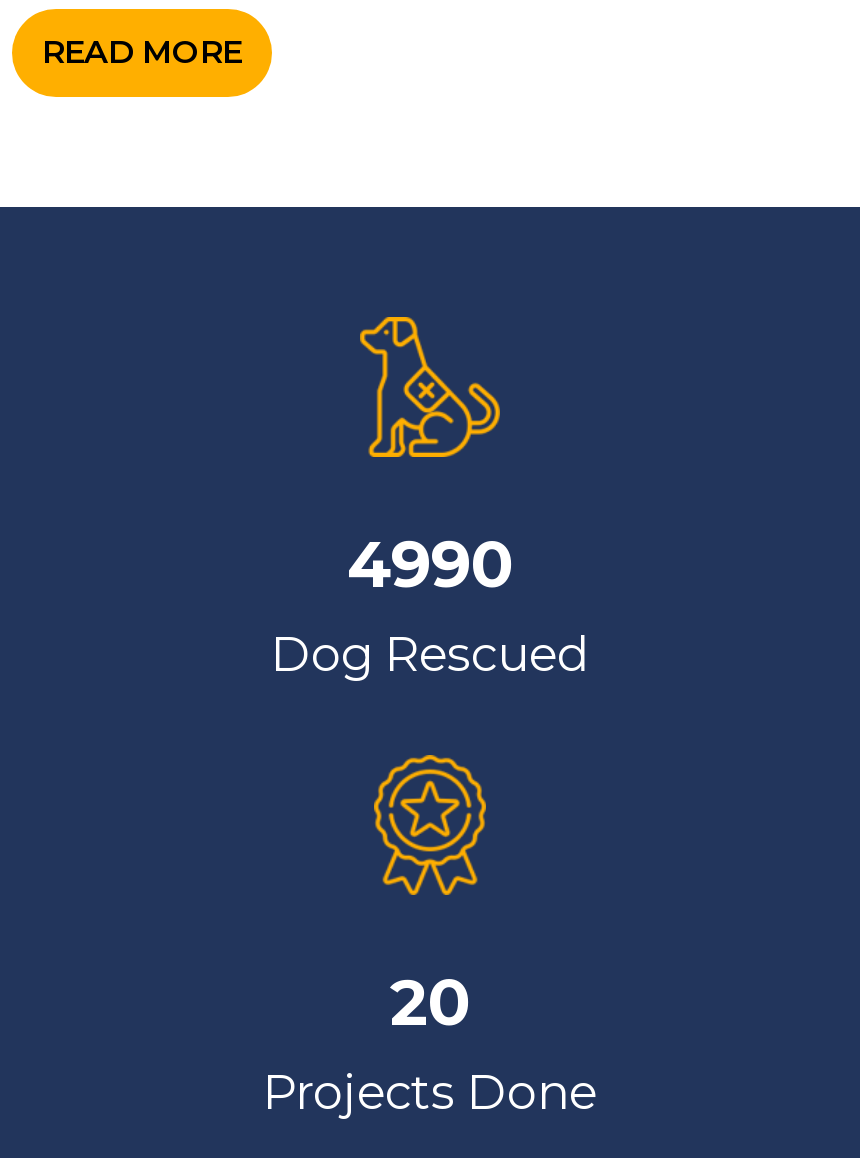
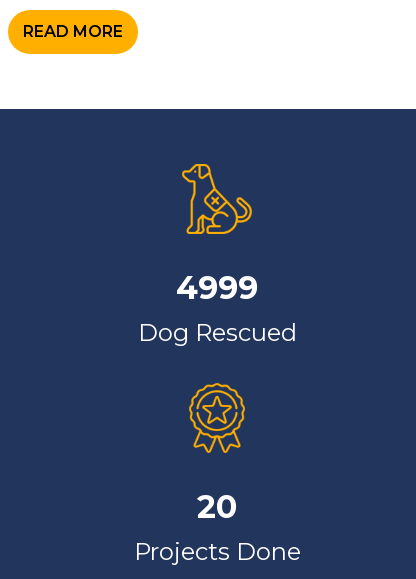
[347,525,513,603] 4990 -> [176,268,258,307] 4999

